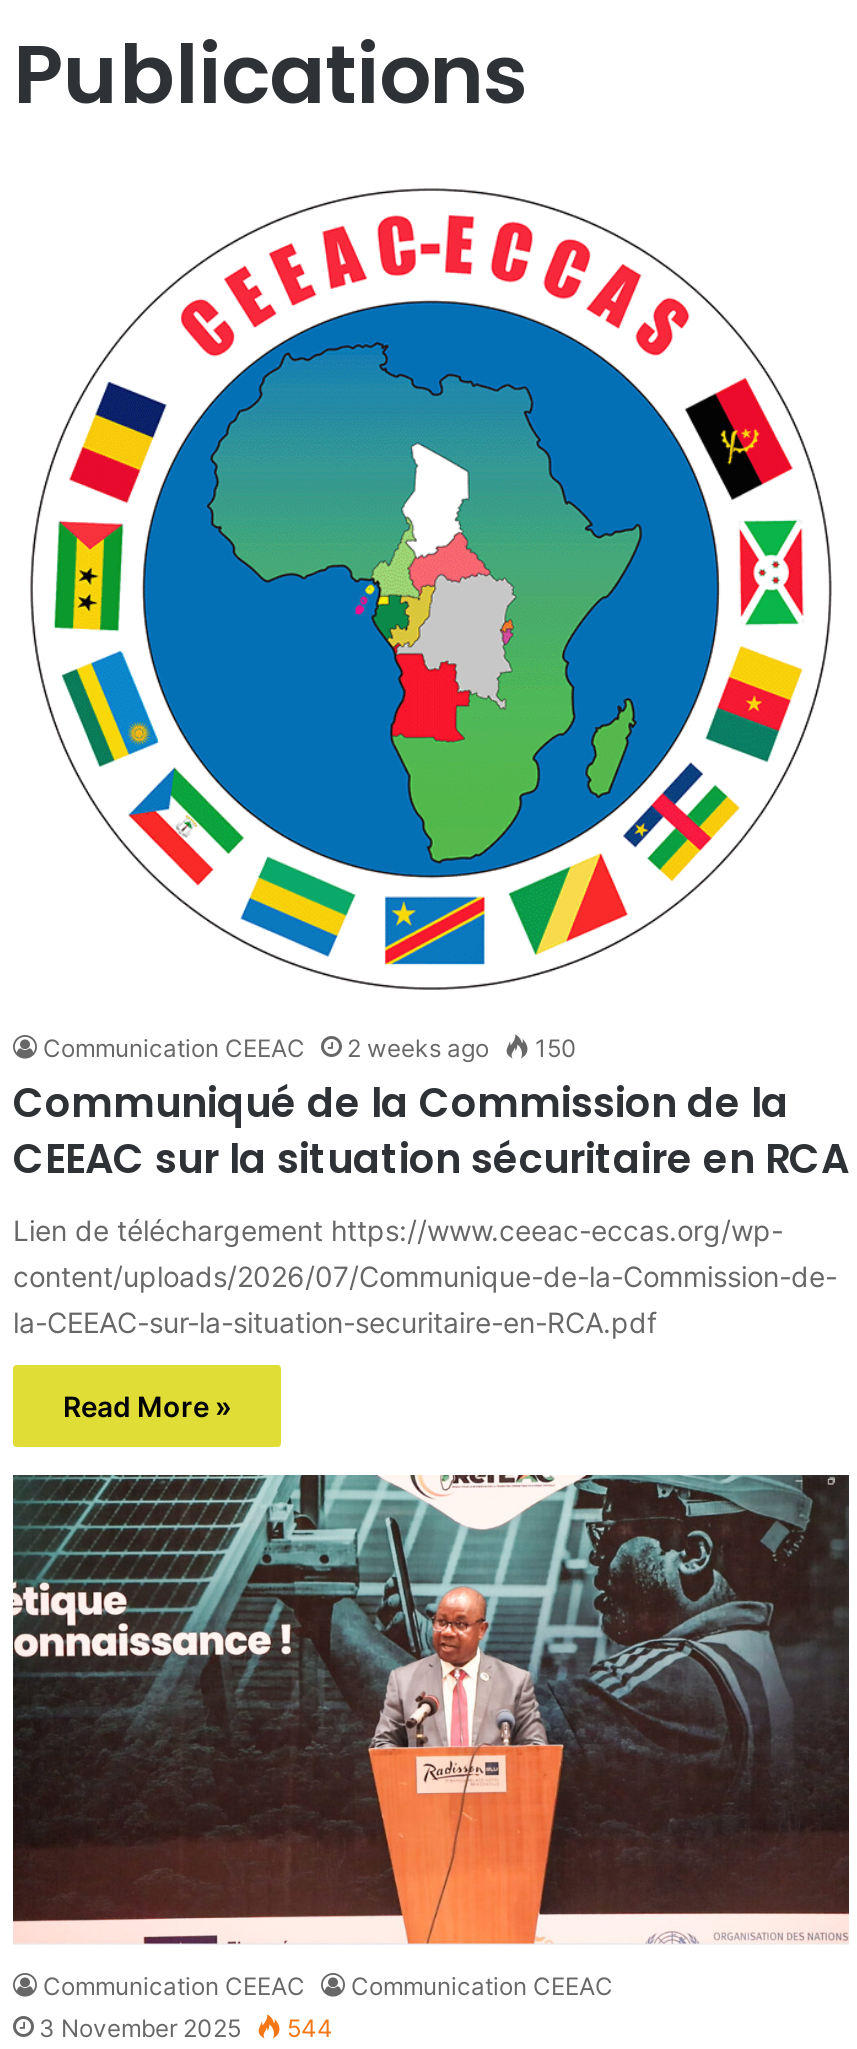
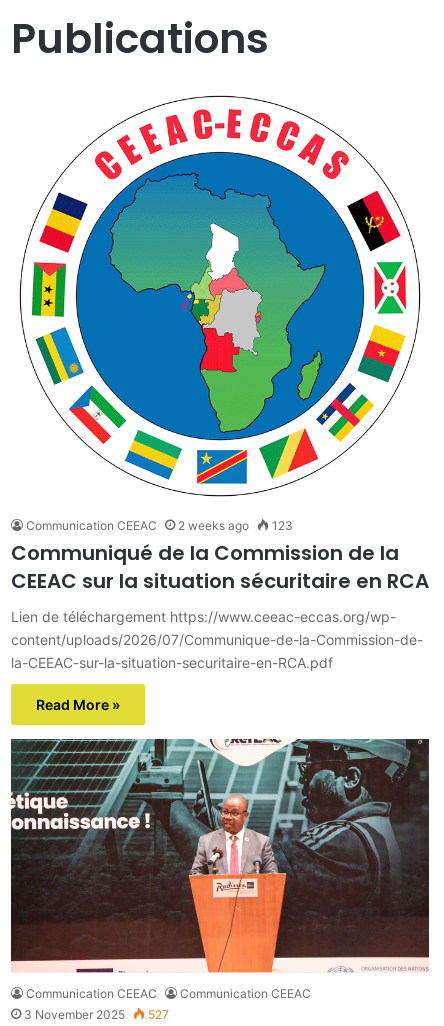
[43,1033,577,1063] Communication CEEAC 2 weeks ago 150 -> [26,518,293,533] Communication CEEAC 2 weeks ago 123
[39,2012,333,2042] 3 November 2025 544 -> [24,1007,169,1022] 3 November 2025 527

